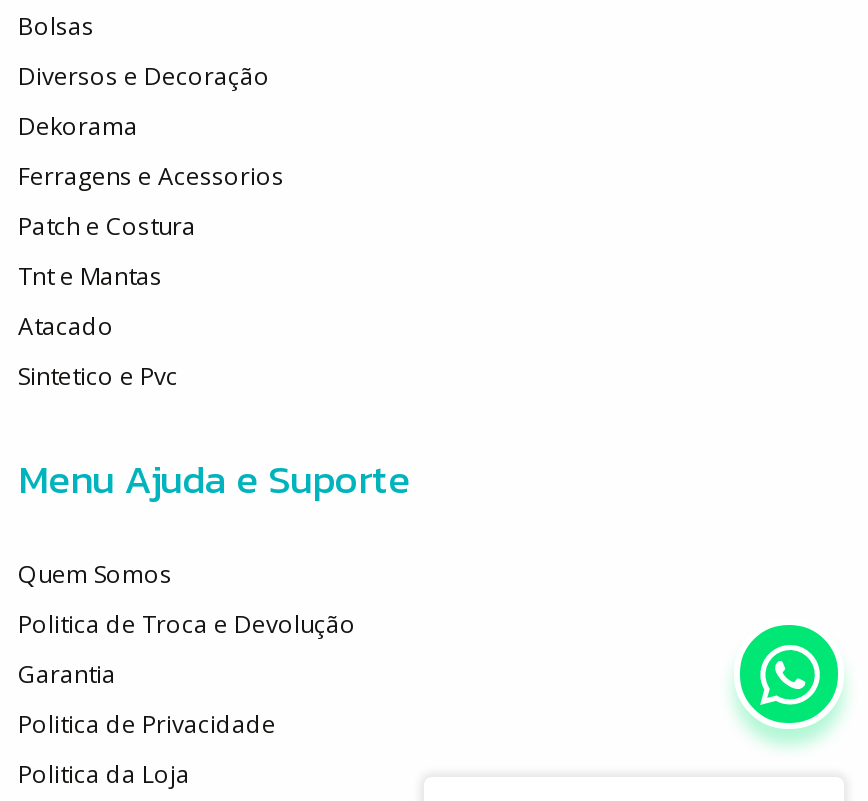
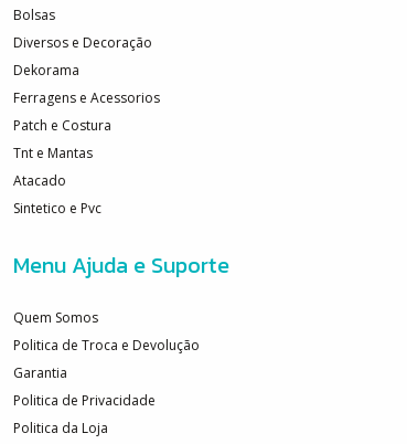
[728,623,850,751] [image] -> none

